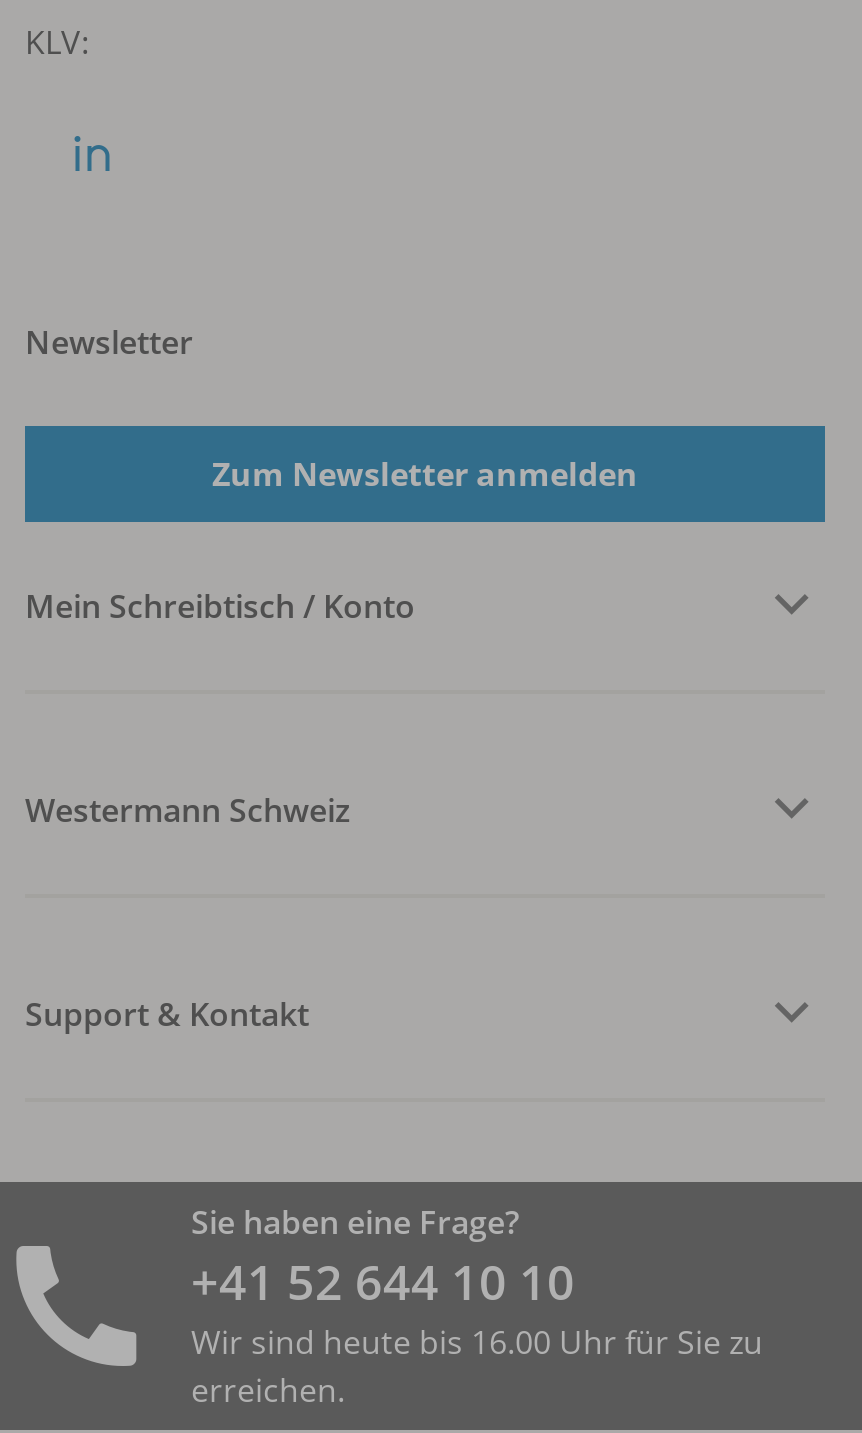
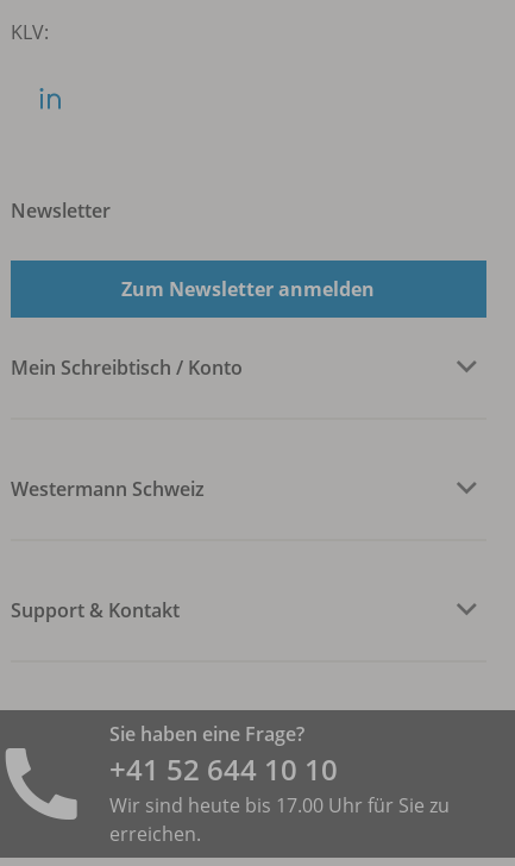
[191,1320,763,1364] Wir sind heute bis 16.00 Uhr für Sie zu -> [109,792,450,818] Wir sind heute bis 17.00 Uhr für Sie zu

